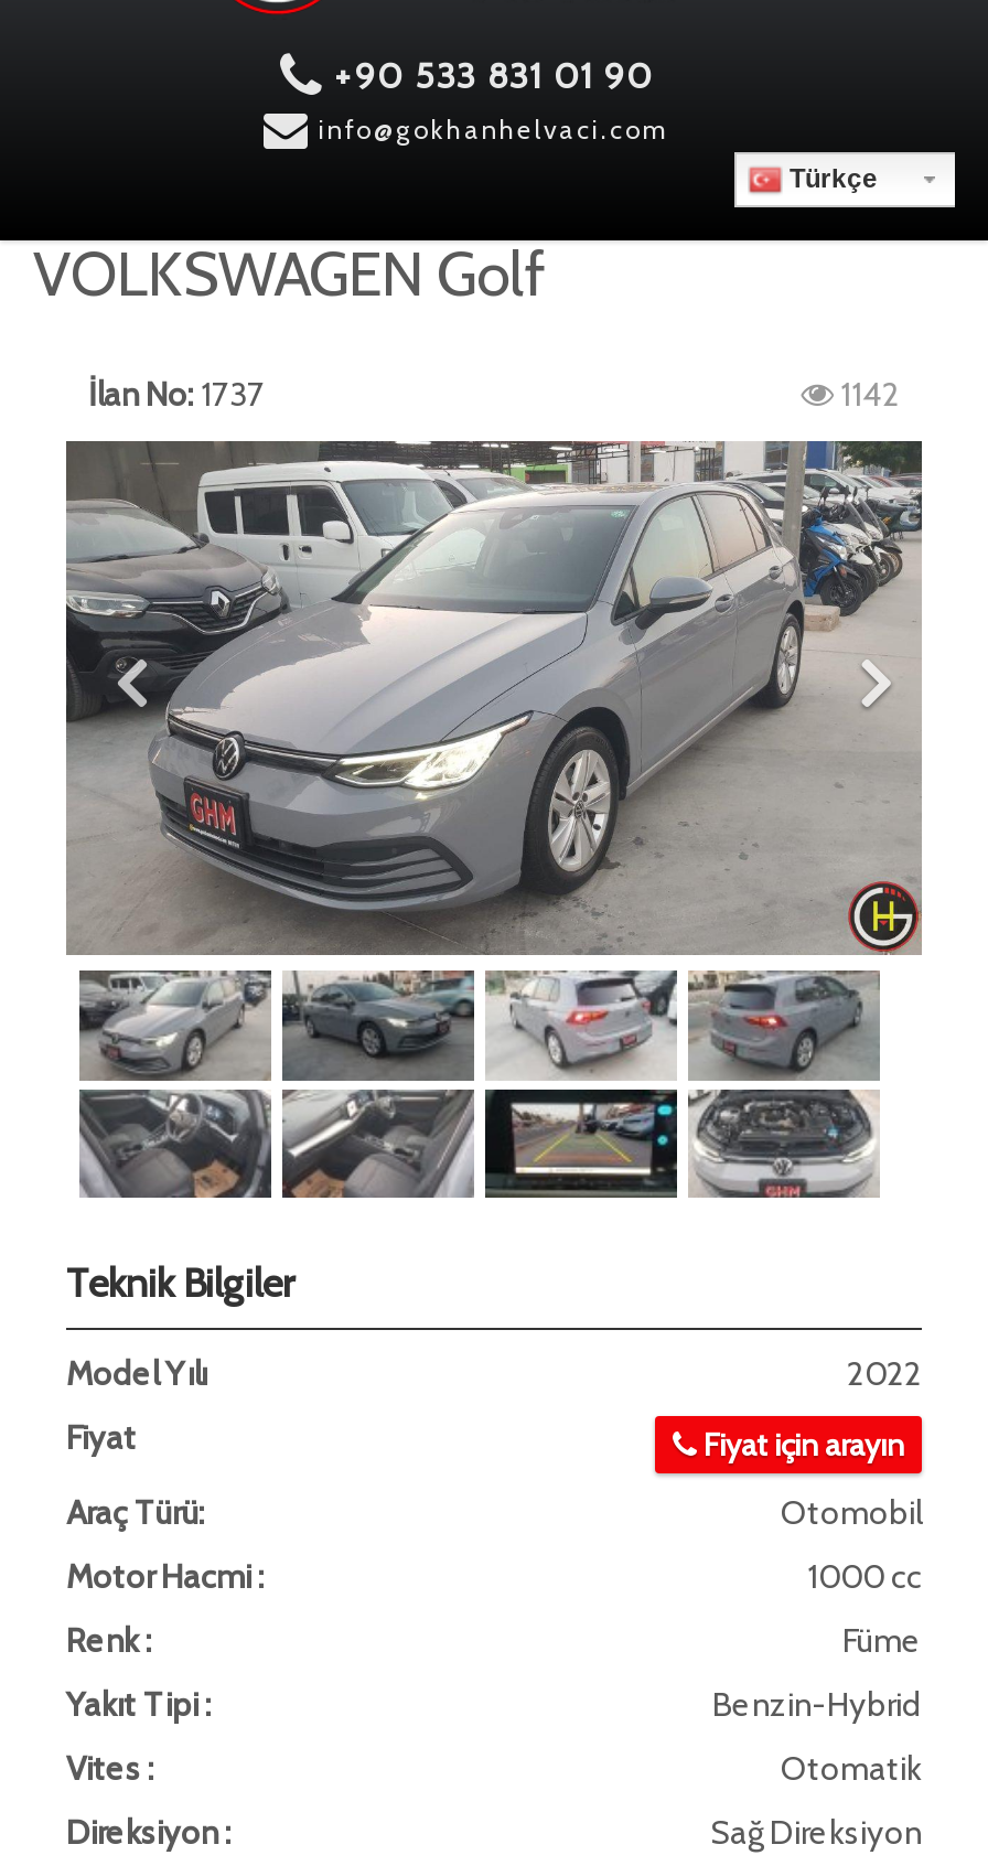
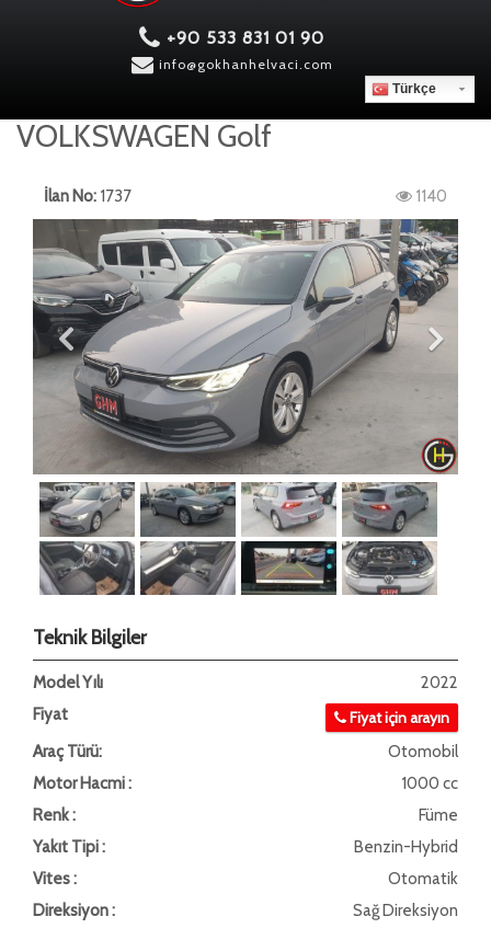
[834,375,900,415] 1142 -> [412,186,447,206] 1140

